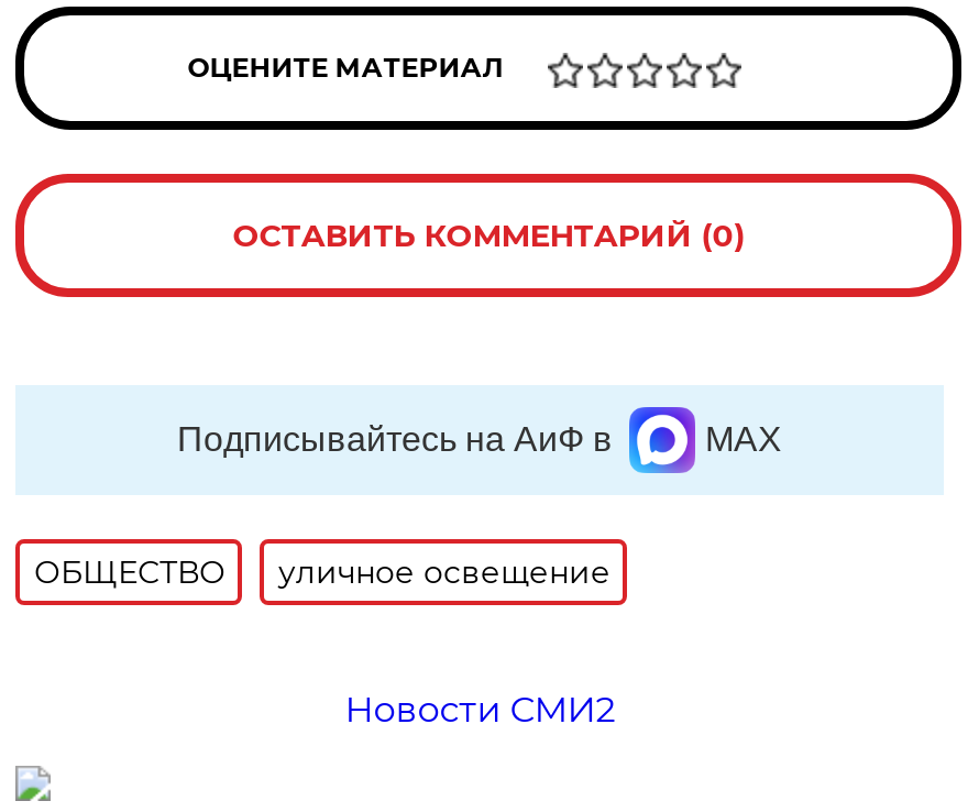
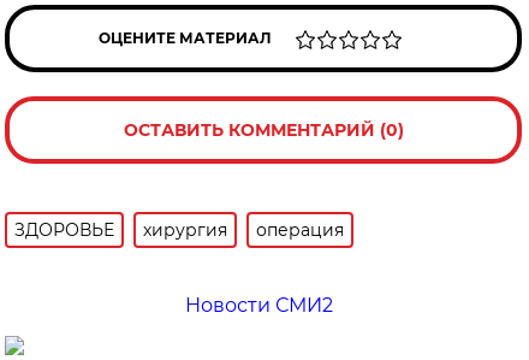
[34,420,782,592] Подписывайтесь на АиФ в | MAX | ОБЩЕСТВО | уличное освещение -> [15,219,344,241] ЗДОРОВЬЕ | хирургия | операция

